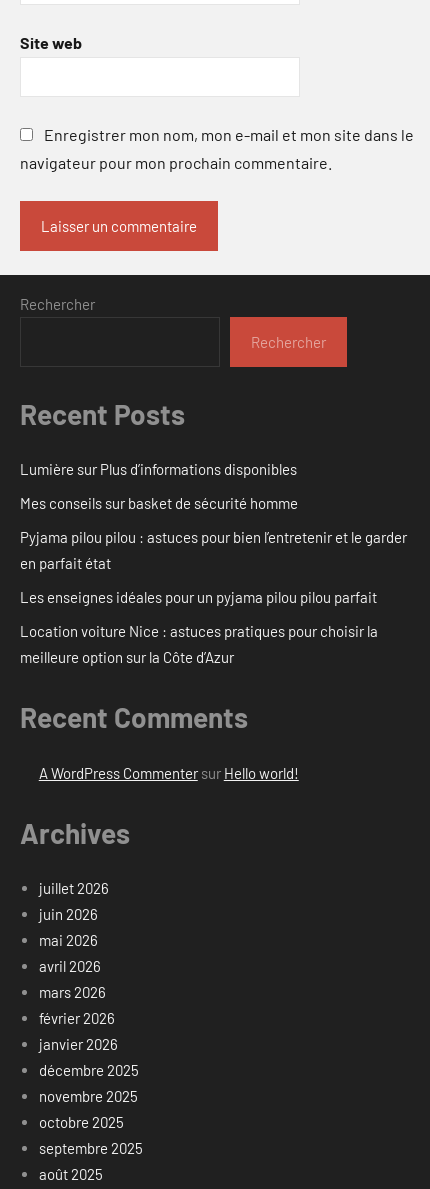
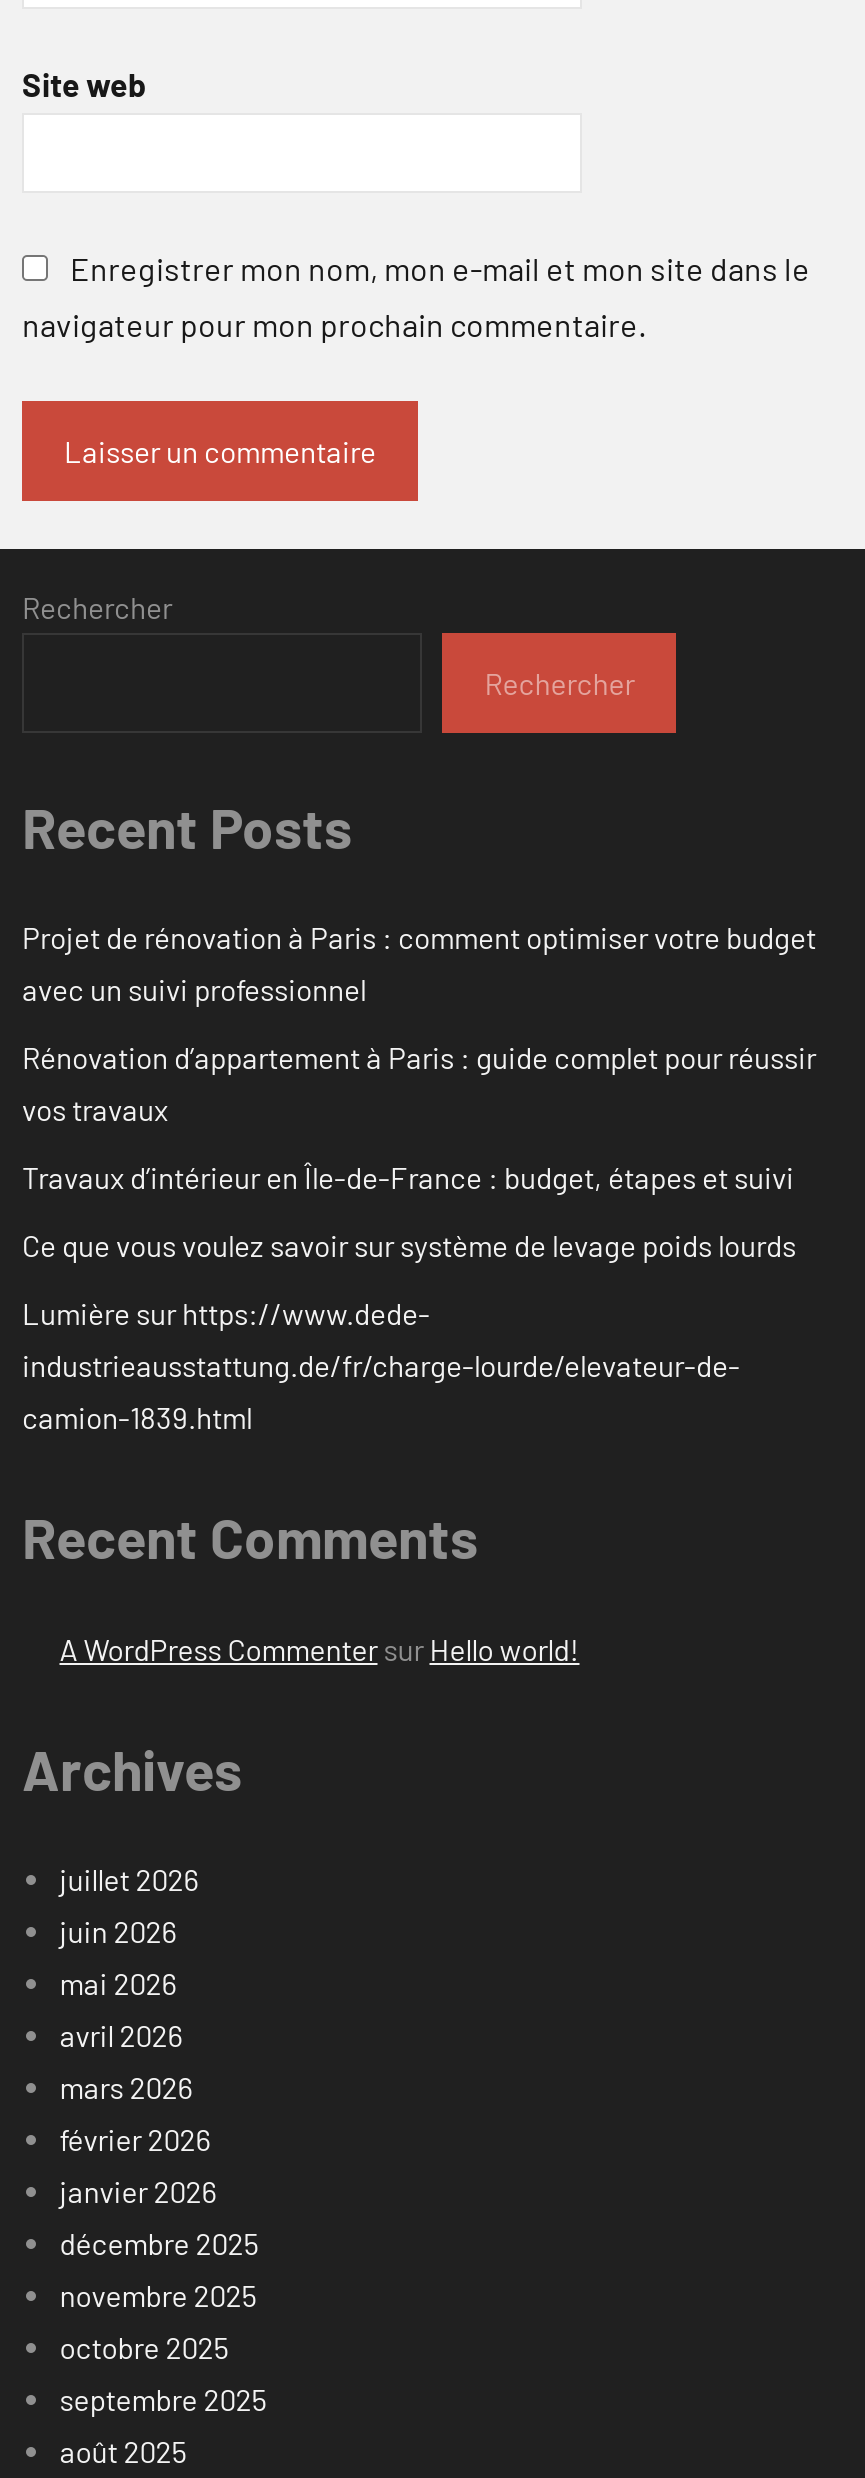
[20,460,297,478] Lumière sur Plus d’informations disponibles -> [22,920,816,1008] Projet de rénovation à Paris : comment optimiser votre budget | avec un suivi professionnel
[20,494,298,512] Mes conseils sur basket de sécurité homme -> [22,1040,816,1128] Rénovation d’appartement à Paris : guide complet pour réussir | vos travaux
[20,528,407,572] Pyjama pilou pilou : astuces pour bien l’entretenir et le garder | en parfait état -> [22,1160,794,1196] Travaux d’intérieur en Île-de-France : budget, étapes et suivi
[20,588,377,606] Les enseignes idéales pour un pyjama pilou pilou parfait -> [22,1228,796,1264] Ce que vous voulez savoir sur système de levage poids lourds
[20,622,378,666] Location voiture Nice : astuces pratiques pour choisir la | meilleure option sur la Côte d’Azur -> [22,1296,740,1436] Lumière sur https://www.dede- | industrieausstattung.de/fr/charge-lourde/elevateur-de- | camion-1839.html

